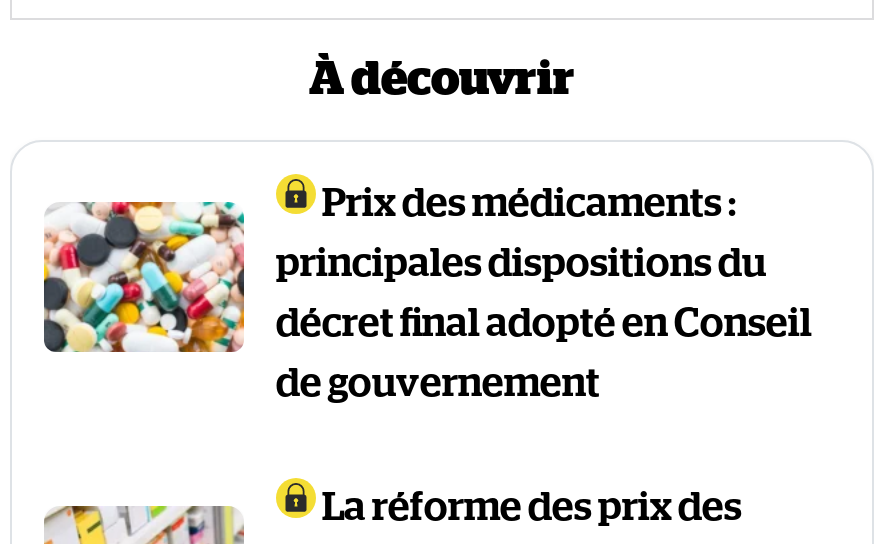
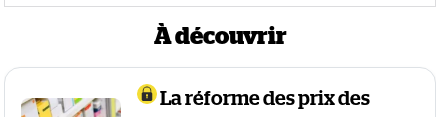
[42,184,812,404] [image] | Prix des médicaments : | principales dispositions du | décret final adopté en Conseil | de gouvernement -> none

